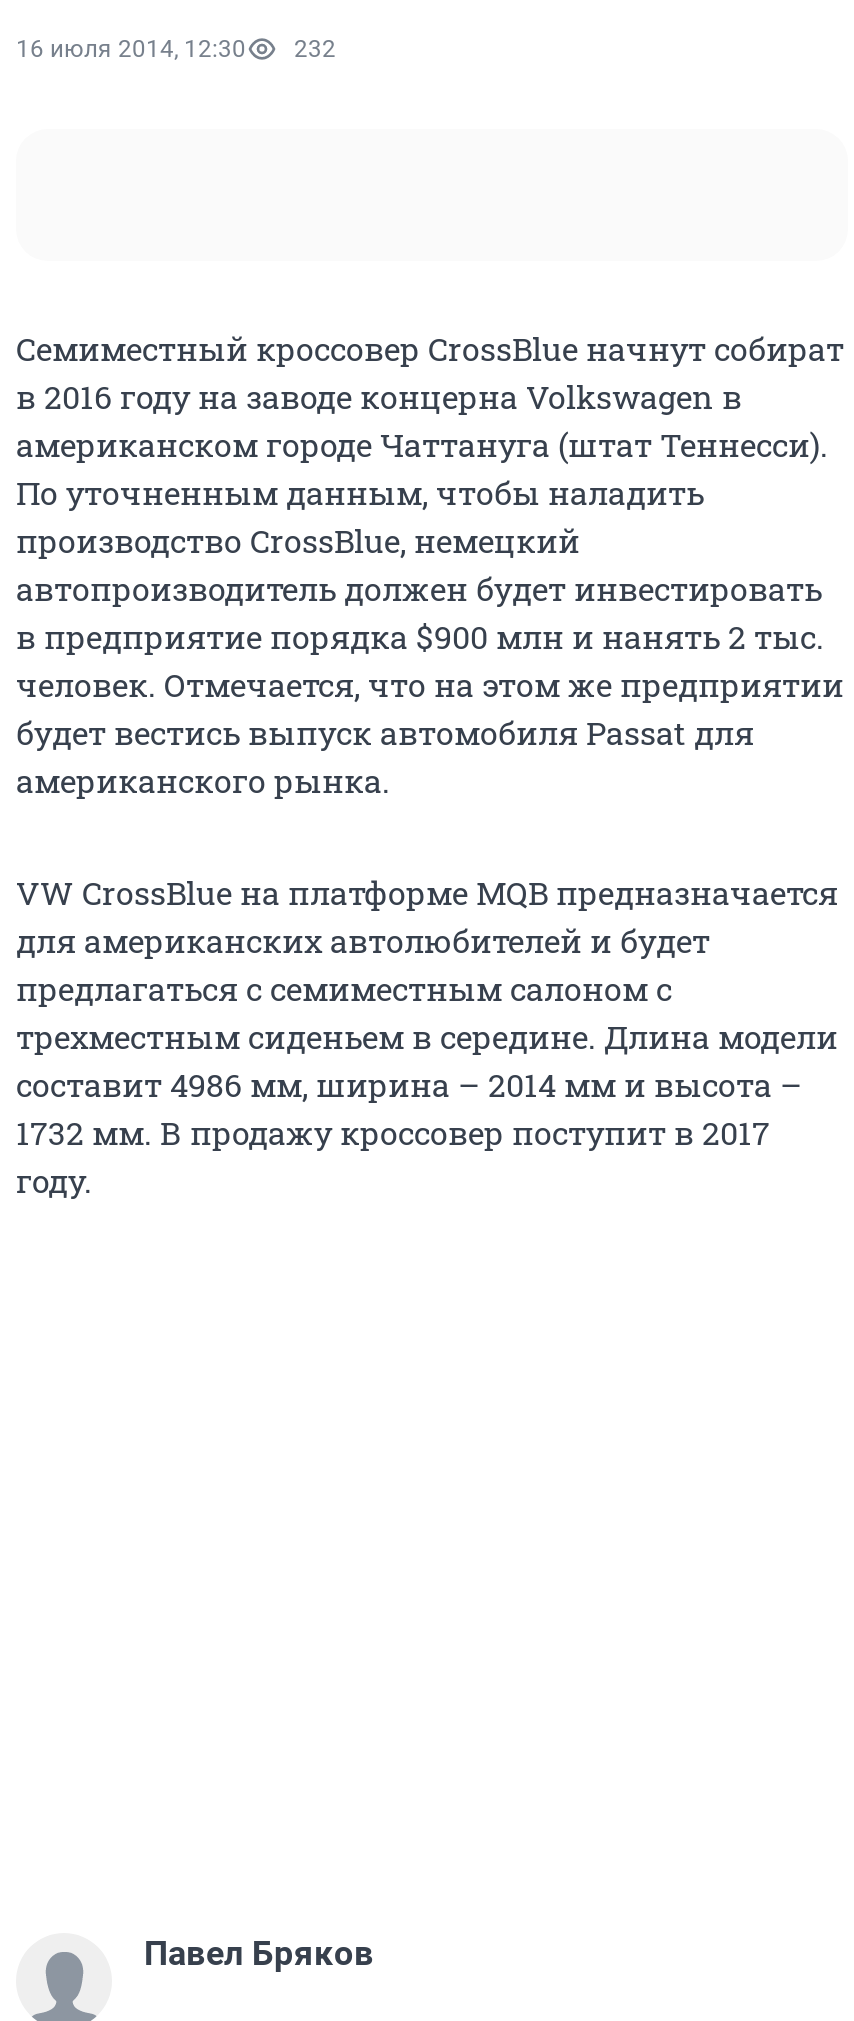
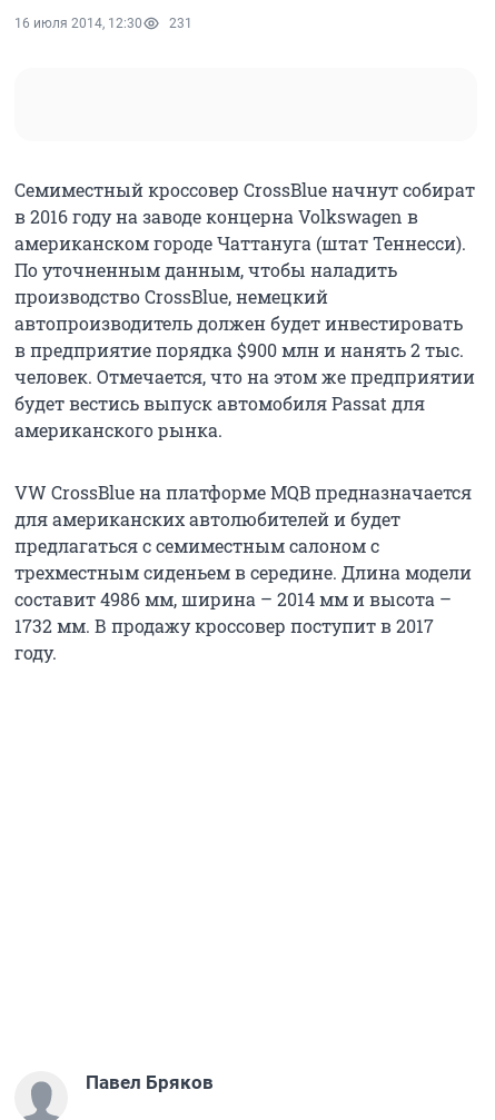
[16,35,336,63] 16 июля 2014, 12:30 232 -> [14,16,192,31] 16 июля 2014, 12:30 231

